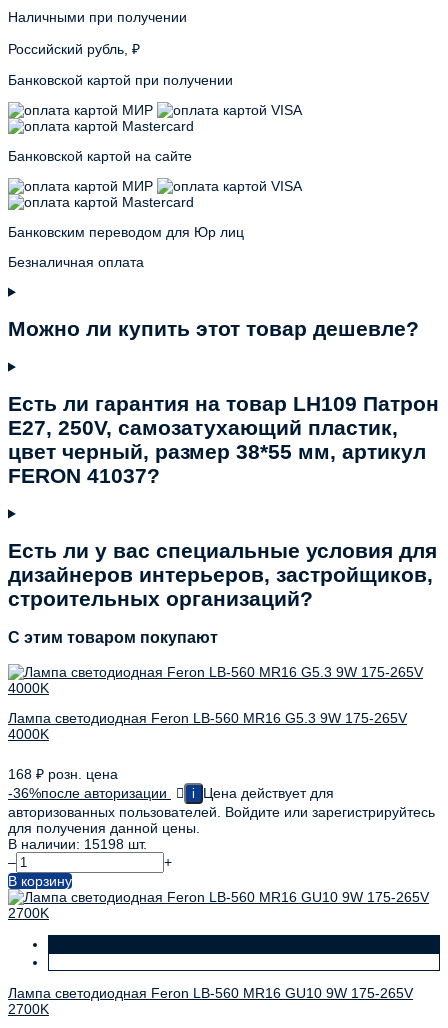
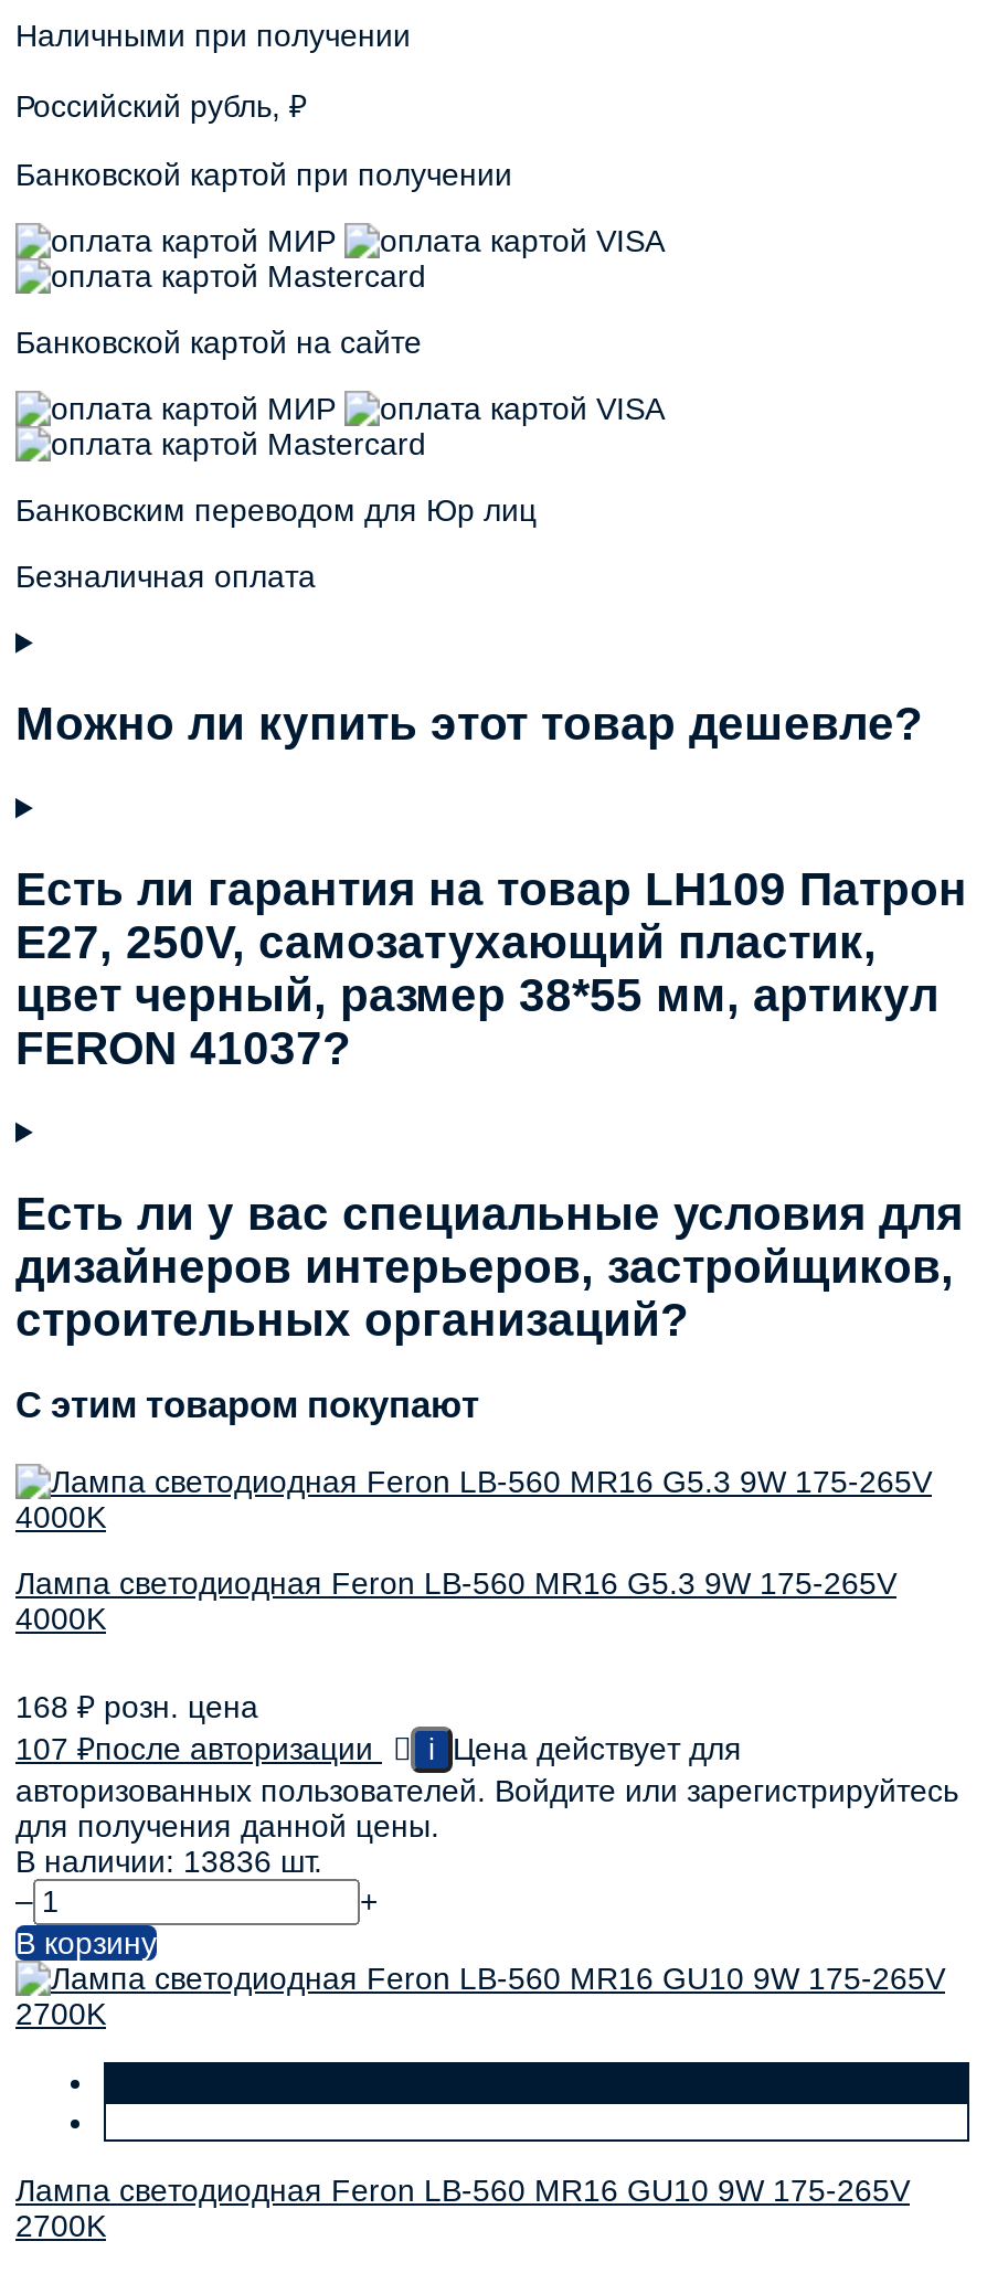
[8,785,167,801] -36%после авторизации -> [15,1732,373,1767] 107 ₽после авторизации
[8,836,147,852] В наличии: 15198 шт. -> [15,1844,322,1880] В наличии: 13836 шт.

